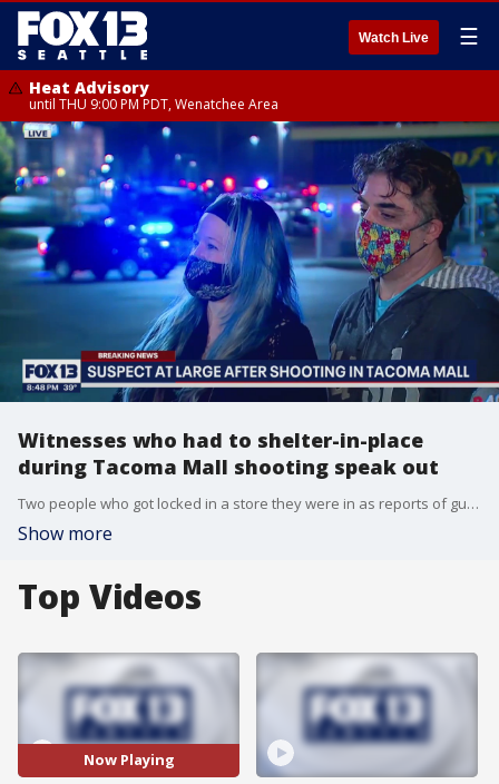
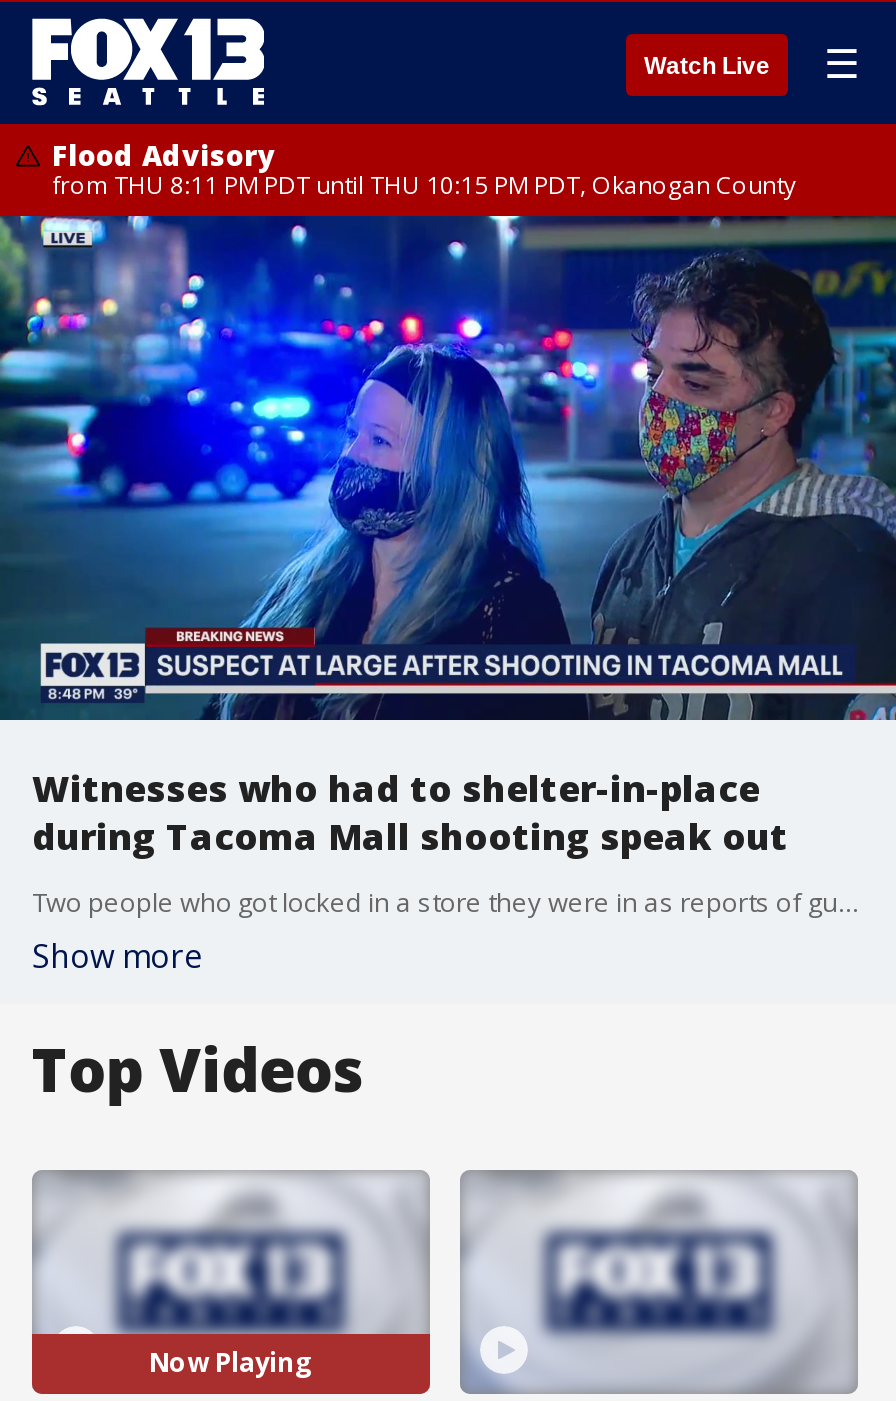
[29,77,278,114] Heat Advisory | until THU 9:00 PM PDT, Wenatchee Area -> [52,136,796,202] Flood Advisory | from THU 8:11 PM PDT until THU 10:15 PM PDT, Okanogan County

